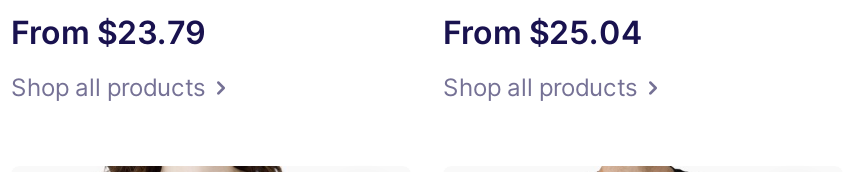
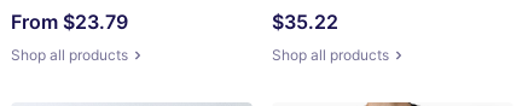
[443,12,643,52] From $25.04 -> [272,10,338,34] $35.22

